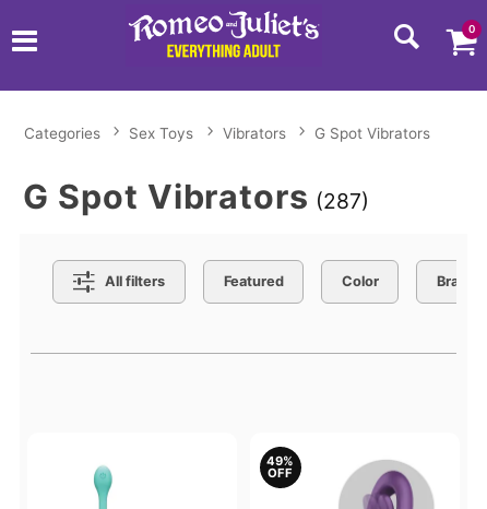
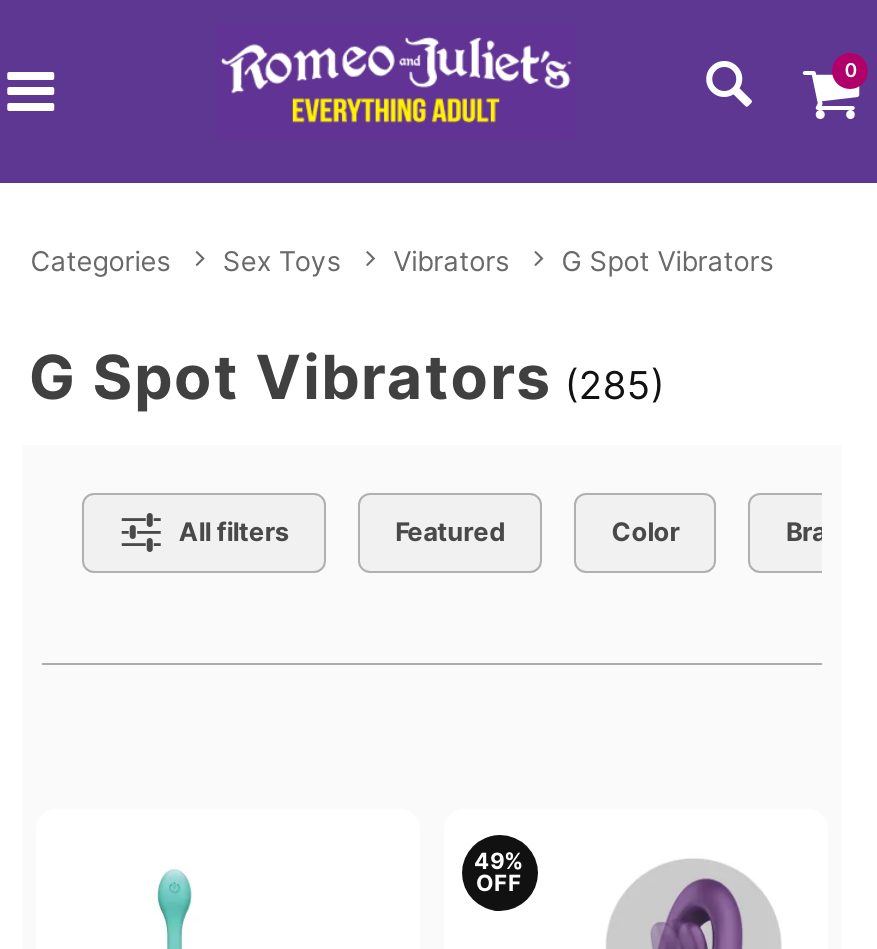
[23,177,370,217] G Spot Vibrators (287) -> [29,342,665,414] G Spot Vibrators (285)

